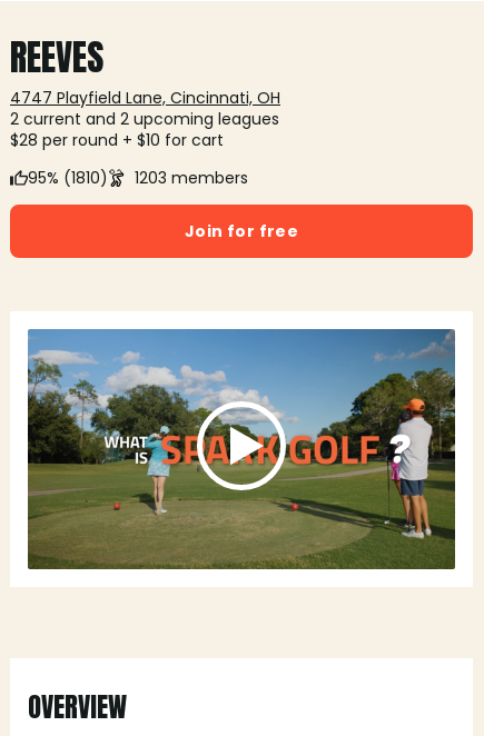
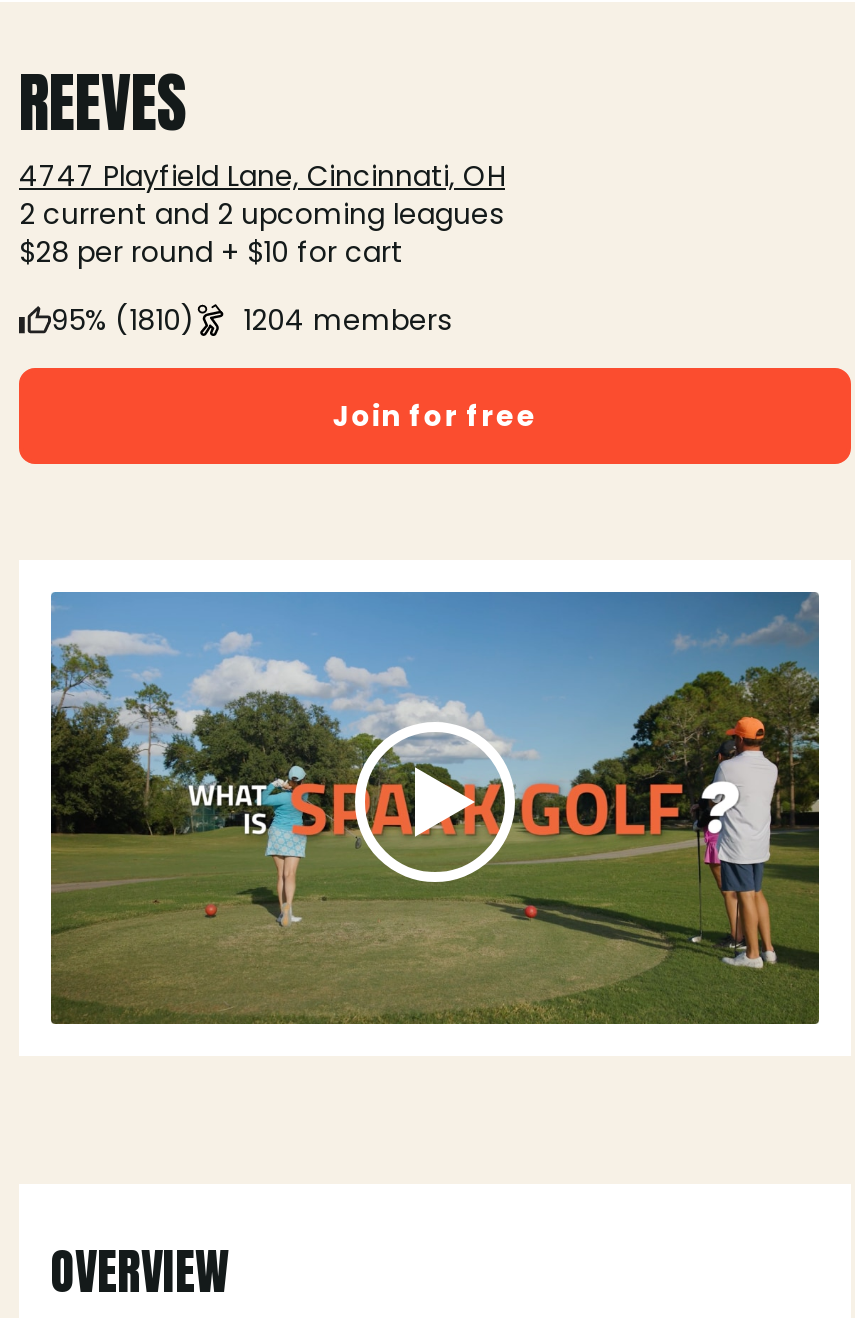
[28,166,248,189] 95% (1810) 1203 members -> [51,299,451,340] 95% (1810) 1204 members

